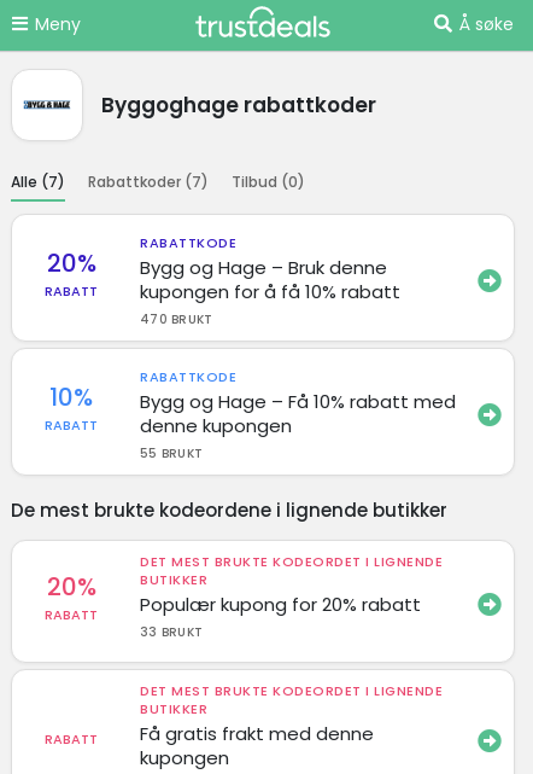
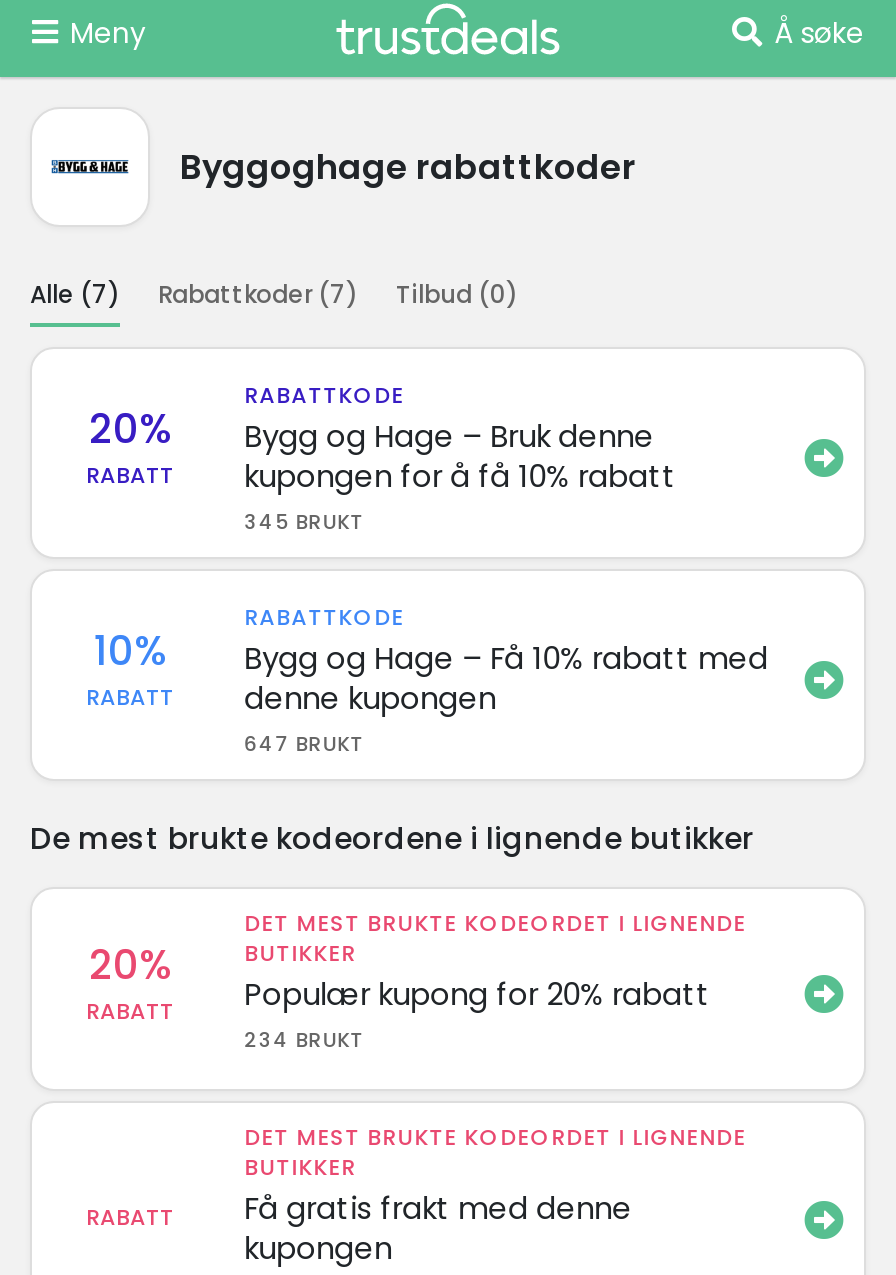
[140,310,213,328] 470 BRUKT -> [244,506,365,536] 345 BRUKT
[140,444,203,462] 55 BRUKT -> [244,728,365,758] 647 BRUKT
[140,622,203,641] 33 BRUKT -> [244,1024,365,1054] 234 BRUKT

